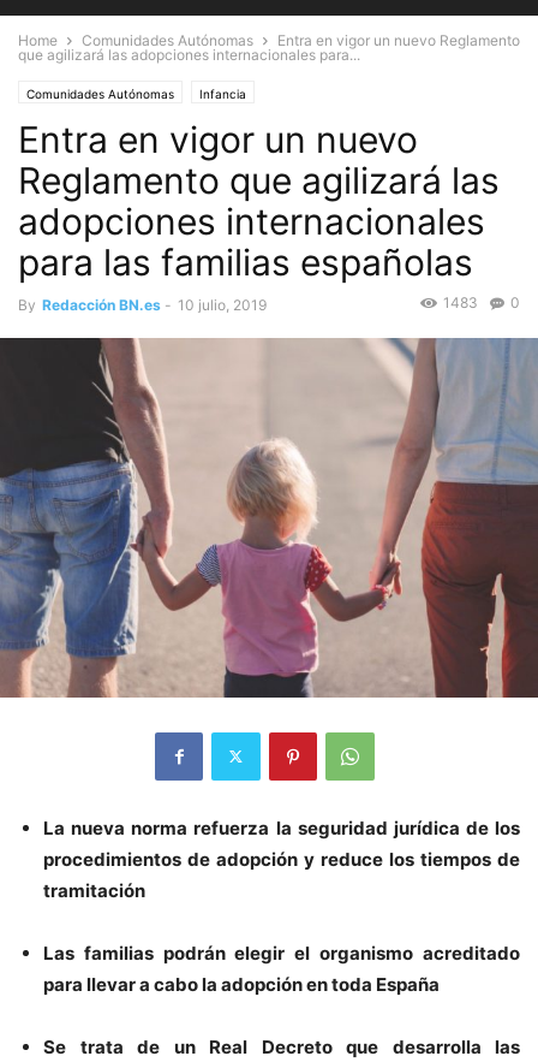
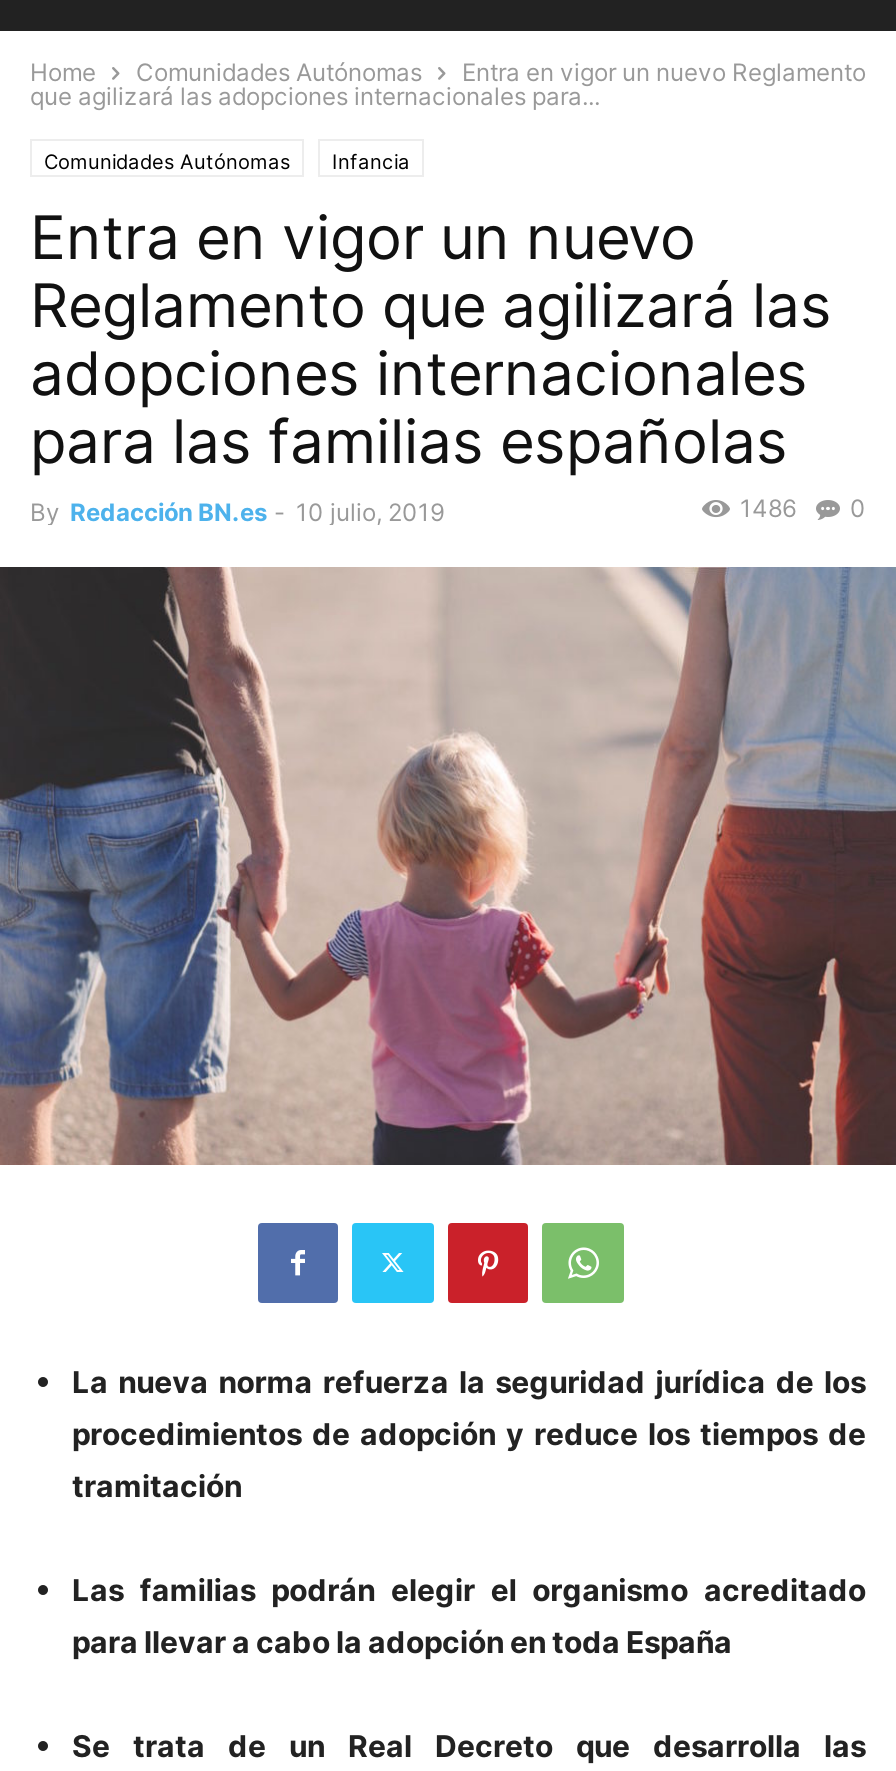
[443,293,520,312] 1483 0 -> [740,493,866,523] 1486 0

